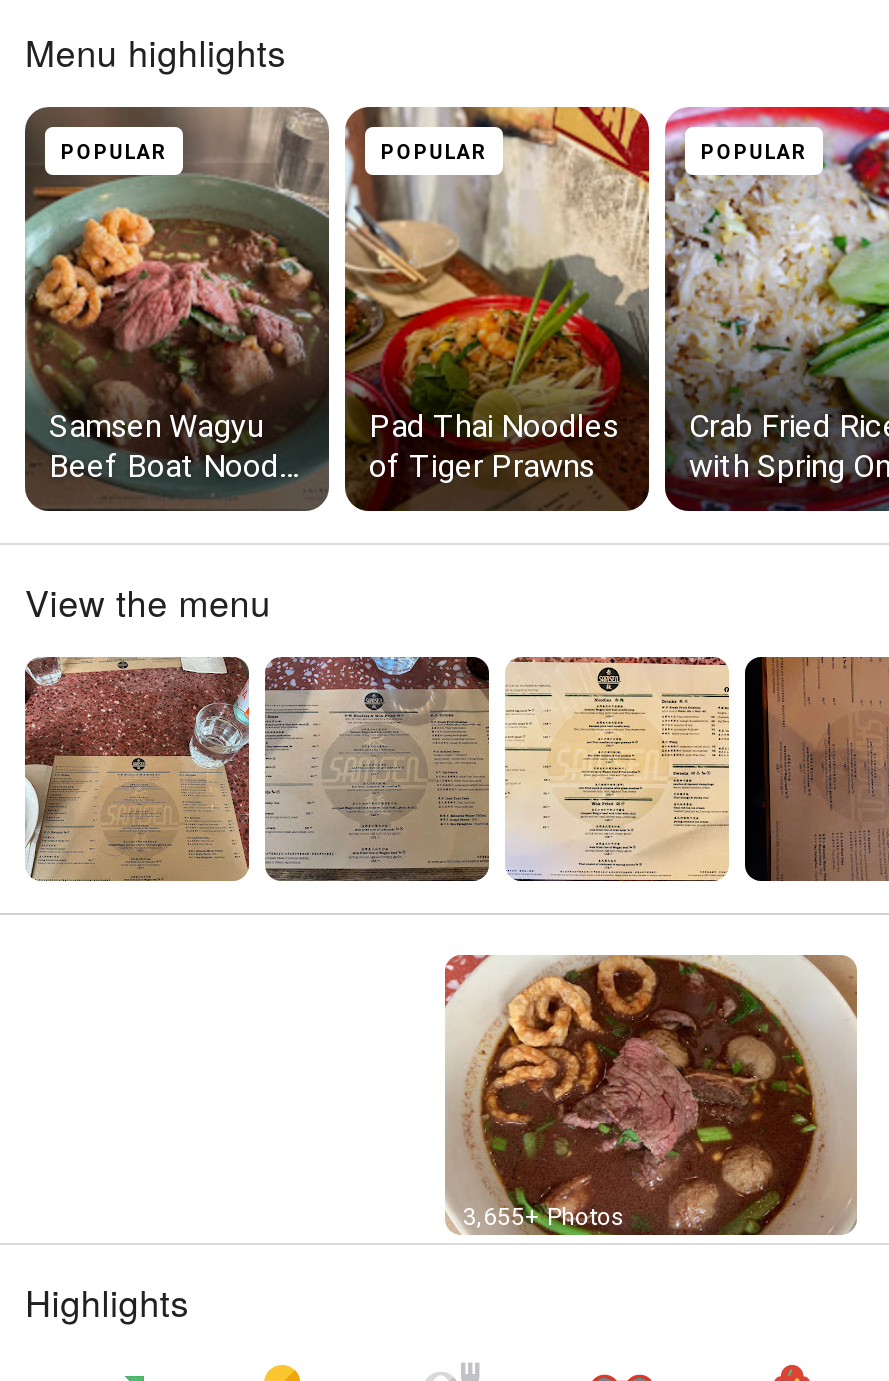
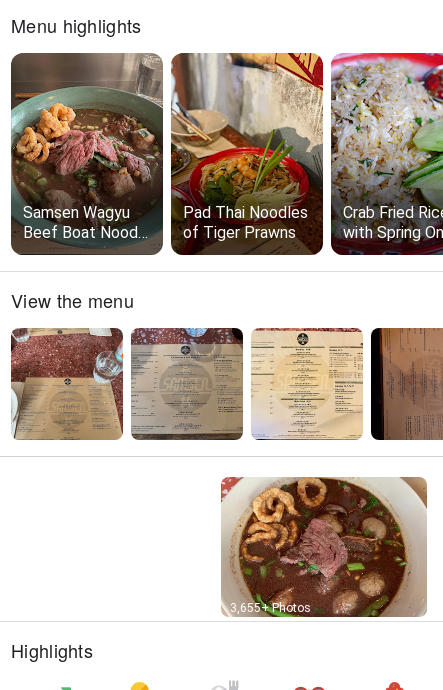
[61,141,167,163] POPULAR -> none
[381,141,487,163] POPULAR -> none
[701,141,807,163] POPULAR -> none

